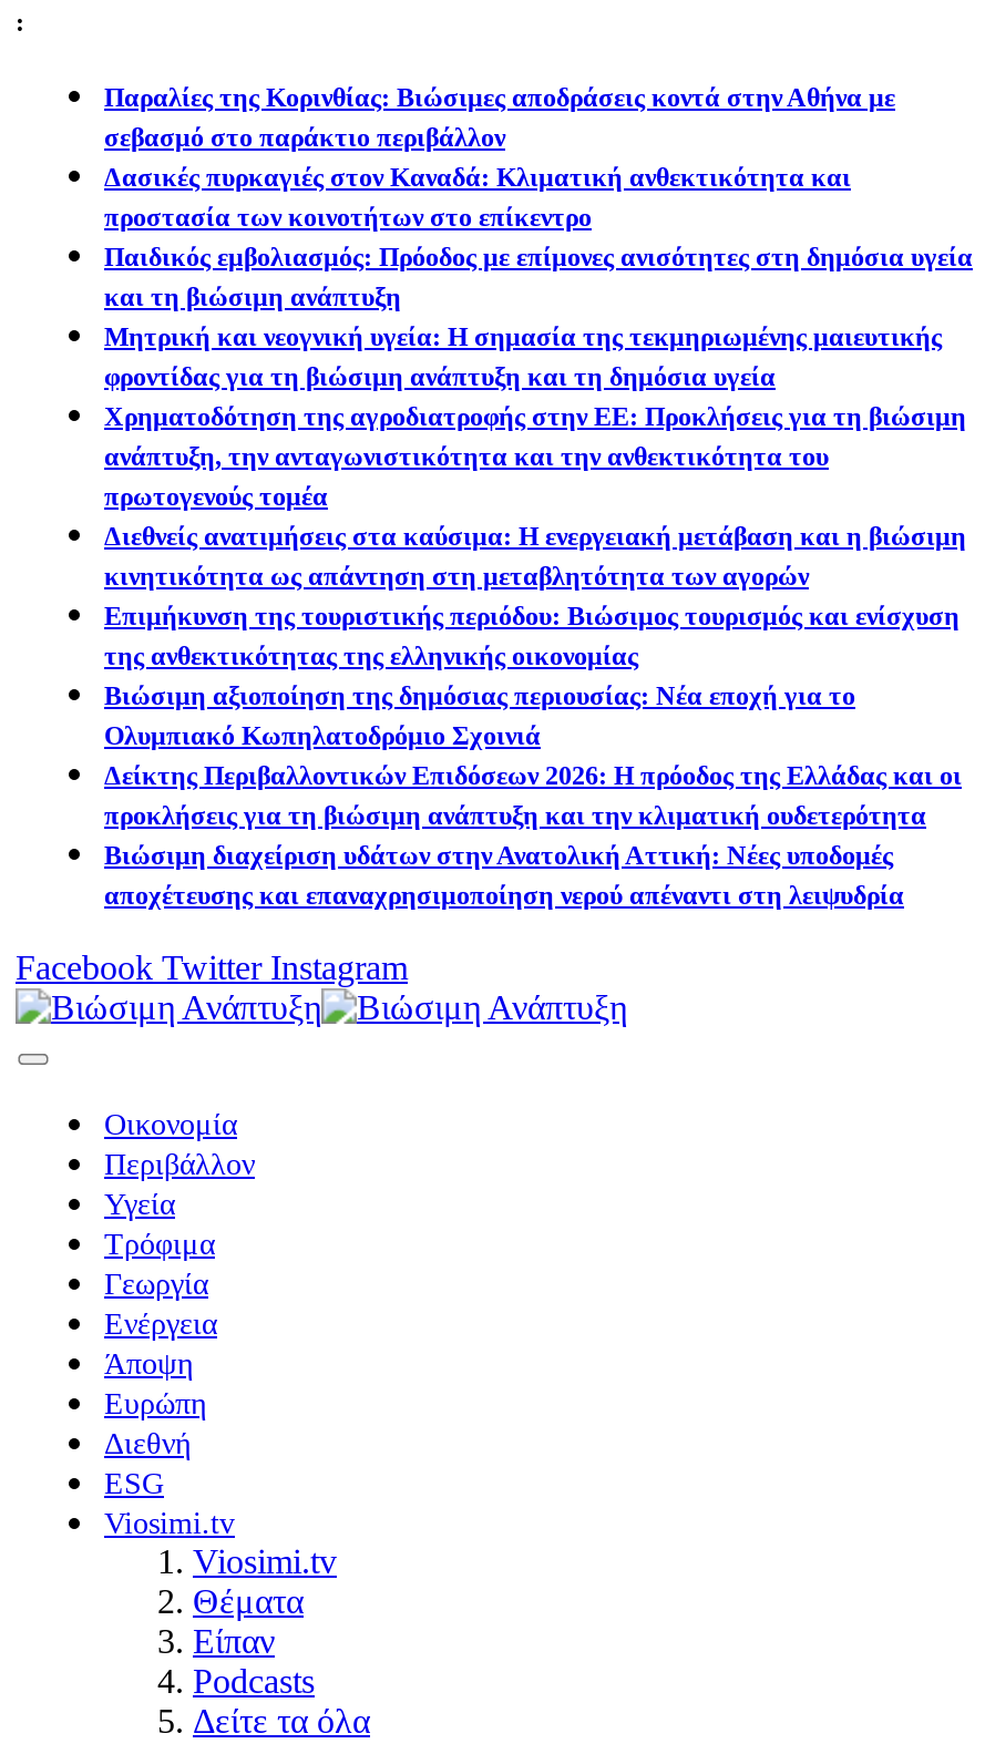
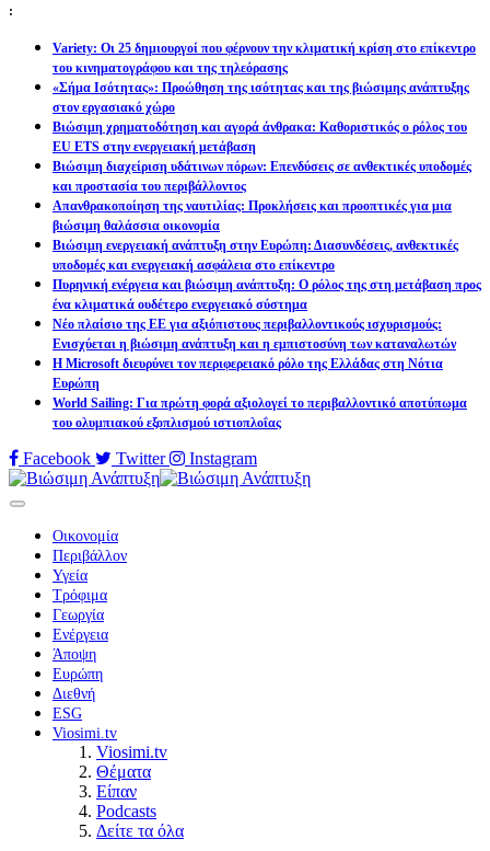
[104,81,973,910] Παραλίες της Κορινθίας: Βιώσιμες αποδράσεις κοντά στην Αθήνα με | σεβασμό στο παράκτιο περιβάλλον | Δασικές πυρκαγιές στον Καναδά: Κλιματική ανθεκτικότητα και | προστασία των κοινοτήτων στο επίκεντρο | Παιδικός εμβολιασμός: Πρόοδος με επίμονες ανισότητες στη δημόσια υγεία | και τη βιώσιμη ανάπτυξη | Μητρική και νεογνική υγεία: Η σημασία της τεκμηριωμένης μαιευτικής | φροντίδας για τη βιώσιμη ανάπτυξη και τη δημόσια υγεία | Χρηματοδότηση της αγροδιατροφής στην ΕΕ: Προκλήσεις για τη βιώσιμη | ανάπτυξη, την ανταγωνιστικότητα και την ανθεκτικότητα του | πρωτογενούς τομέα | Διεθνείς ανατιμήσεις στα καύσιμα: Η ενεργειακή μετάβαση και η βιώσιμη | κινητικότητα ως απάντηση στη μεταβλητότητα των αγορών | Επιμήκυνση της τουριστικής περιόδου: Βιώσιμος τουρισμός και ενίσχυση | της ανθεκτικότητας της ελληνικής οικονομίας | Βιώσιμη αξιοποίηση της δημόσιας περιουσίας: Νέα εποχή για το | Ολυμπιακό Κωπηλατοδρόμιο Σχοινιά | Δείκτης Περιβαλλοντικών Επιδόσεων 2026: Η πρόοδος της Ελλάδας και οι | προκλήσεις για τη βιώσιμη ανάπτυξη και την κλιματική ουδετερότητα | Βιώσιμη διαχείριση υδάτων στην Ανατολική Αττική: Νέες υποδομές | αποχέτευσης και επαναχρησιμοποίηση νερού απέναντι στη λειψυδρία -> [52,40,481,430] Variety: Οι 25 δημιουργοί που φέρνουν την κλιματική κρίση στο επίκεντρο | του κινηματογράφου και της τηλεόρασης | «Σήμα Ισότητας»: Προώθηση της ισότητας και της βιώσιμης ανάπτυξης | στον εργασιακό χώρο | Βιώσιμη χρηματοδότηση και αγορά άνθρακα: Καθοριστικός ο ρόλος του | EU ETS στην ενεργειακή μετάβαση | Βιώσιμη διαχείριση υδάτινων πόρων: Επενδύσεις σε ανθεκτικές υποδομές | και προστασία του περιβάλλοντος | Απανθρακοποίηση της ναυτιλίας: Προκλήσεις και προοπτικές για μια | βιώσιμη θαλάσσια οικονομία | Βιώσιμη ενεργειακή ανάπτυξη στην Ευρώπη: Διασυνδέσεις, ανθεκτικές | υποδομές και ενεργειακή ασφάλεια στο επίκεντρο | Πυρηνική ενέργεια και βιώσιμη ανάπτυξη: Ο ρόλος της στη μετάβαση προς | ένα κλιματικά ουδέτερο ενεργειακό σύστημα | Νέο πλαίσιο της ΕΕ για αξιόπιστους περιβαλλοντικούς ισχυρισμούς: | Ενισχύεται η βιώσιμη ανάπτυξη και η εμπιστοσύνη των καταναλωτών | Η Microsoft διευρύνει τον περιφερειακό ρόλο της Ελλάδας στη Νότια | Ευρώπη | World Sailing: Για πρώτη φορά αξιολογεί το περιβαλλοντικό αποτύπωμα | του ολυμπιακού εξοπλισμού ιστιοπλοΐας

